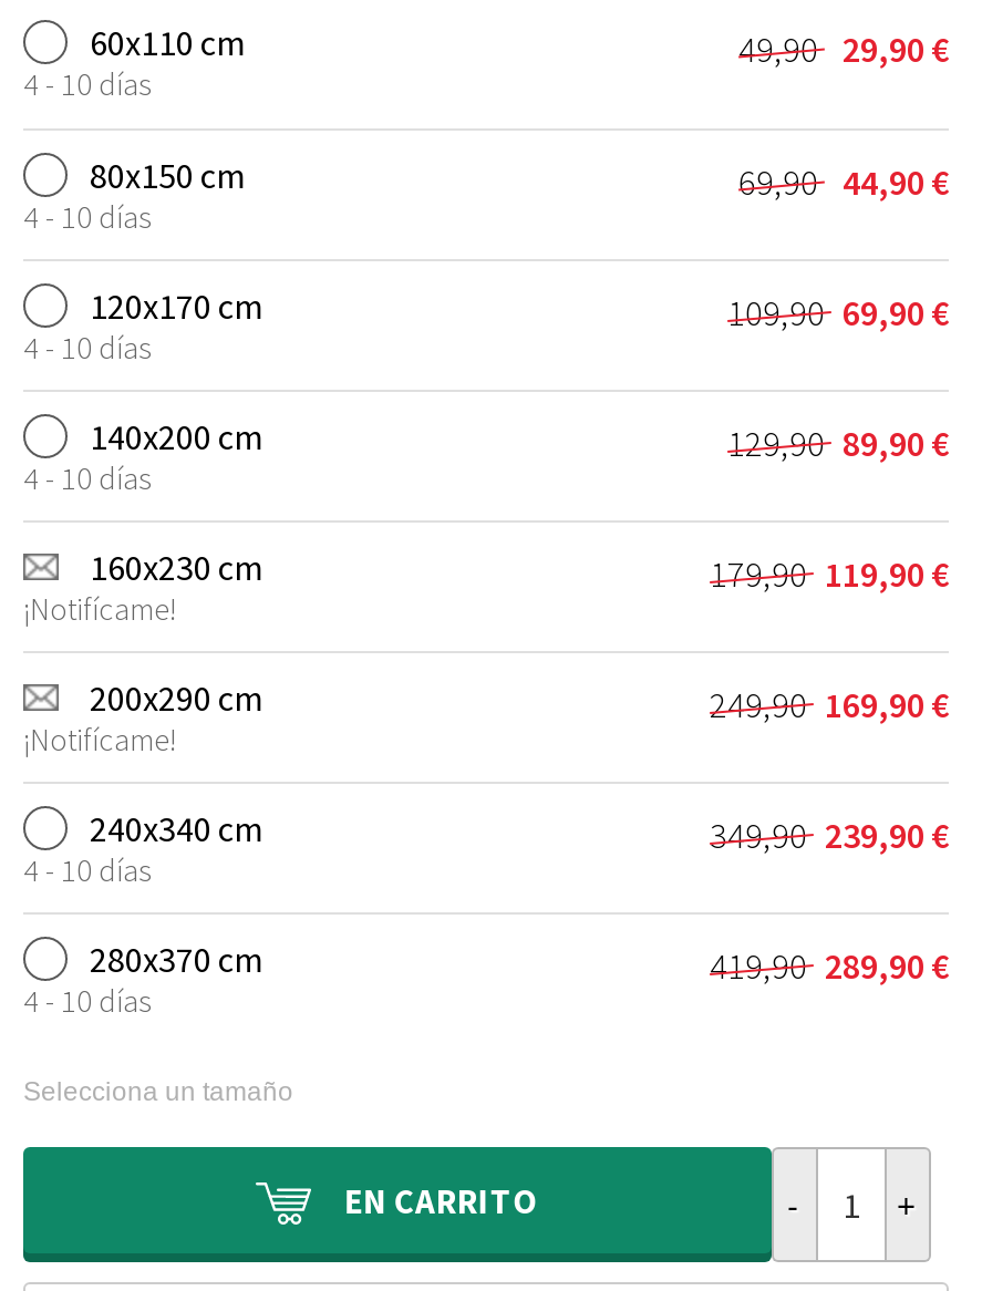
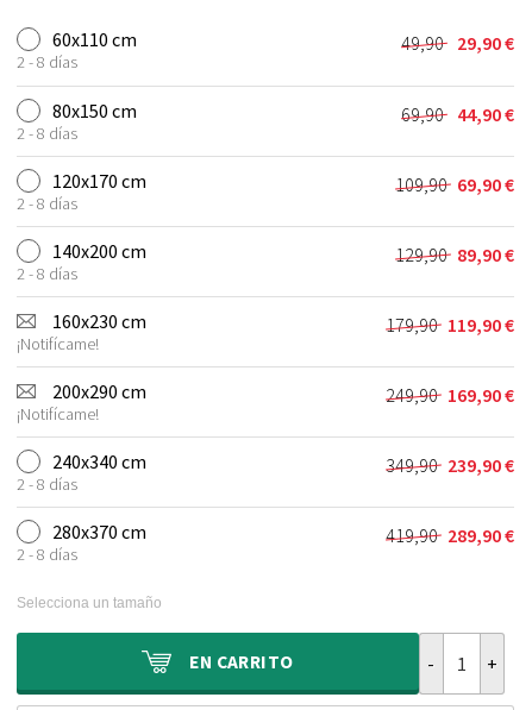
[23,64,152,104] 4 - 10 días -> [17,51,77,72] 2 - 8 días
[23,197,152,237] 4 - 10 días -> [17,122,77,144] 2 - 8 días
[23,328,152,367] 4 - 10 días -> [17,193,77,214] 2 - 8 días
[23,458,152,498] 4 - 10 días -> [17,263,77,284] 2 - 8 días
[23,850,152,890] 4 - 10 días -> [17,473,77,495] 2 - 8 días
[23,981,152,1021] 4 - 10 días -> [17,543,77,565] 2 - 8 días

